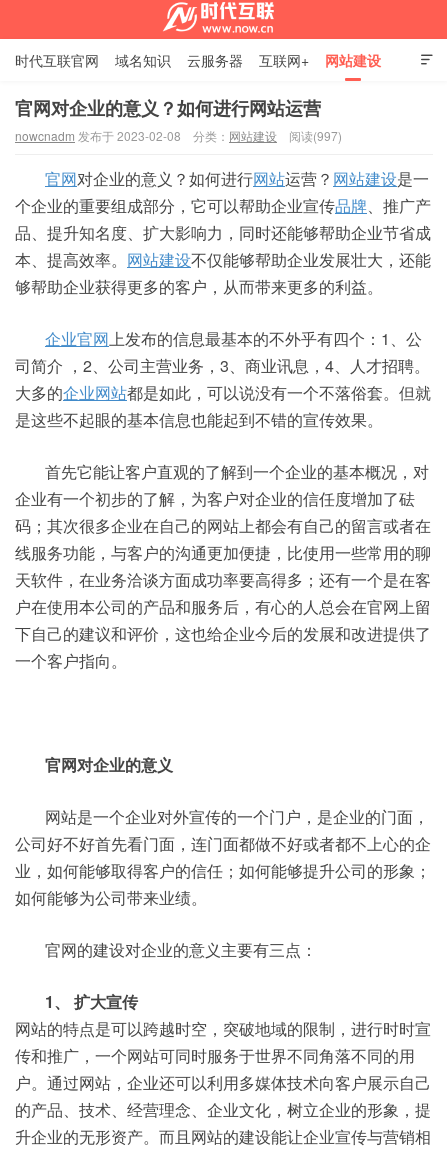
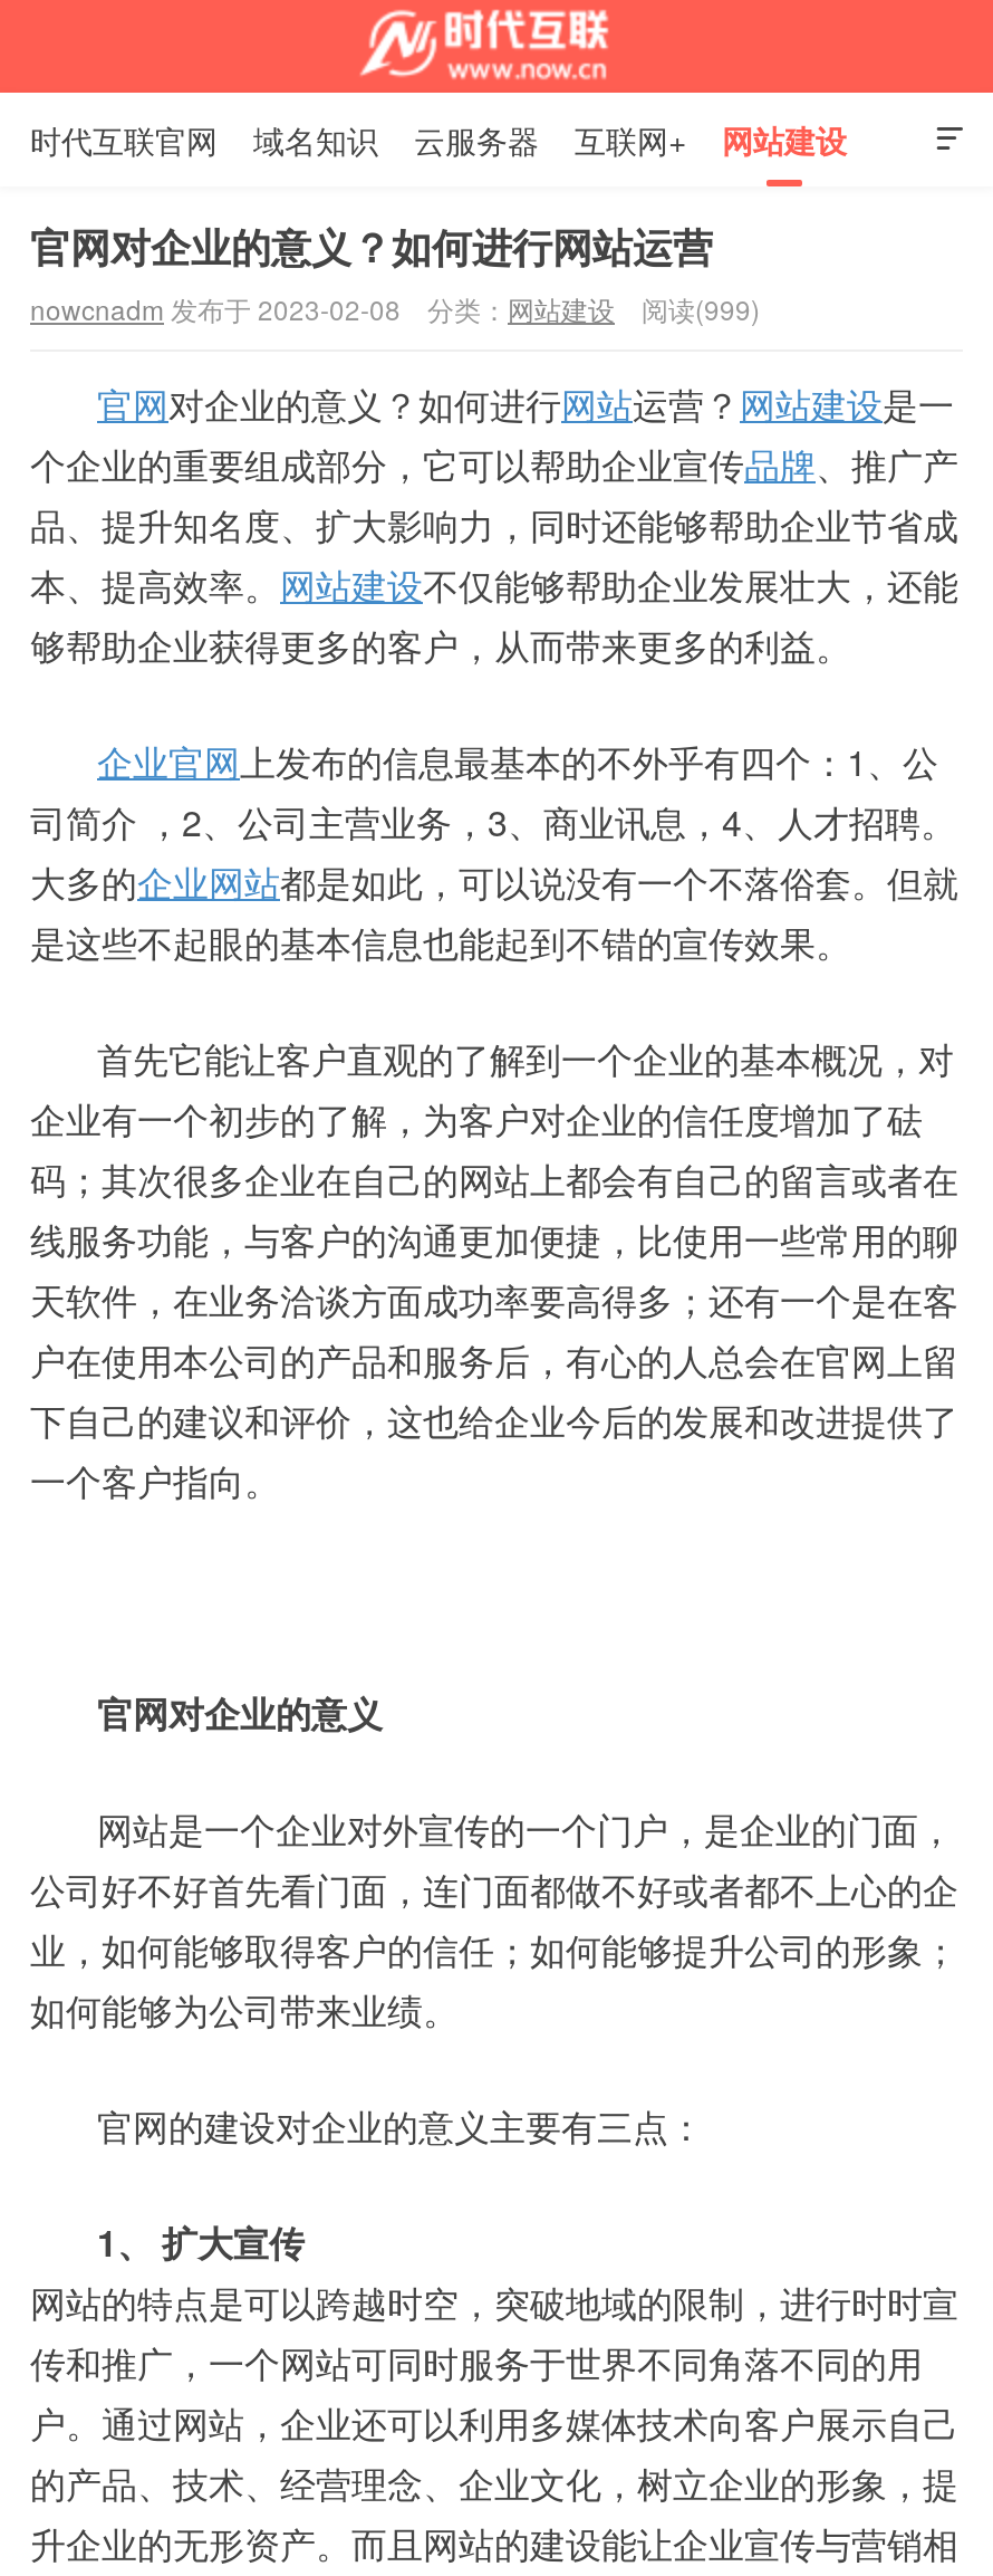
[15,127,342,144] nowcnadm发布于 2023-02-08 分类：网站建设 阅读(997) -> [30,289,760,327] nowcnadm发布于 2023-02-08 分类：网站建设 阅读(999)

